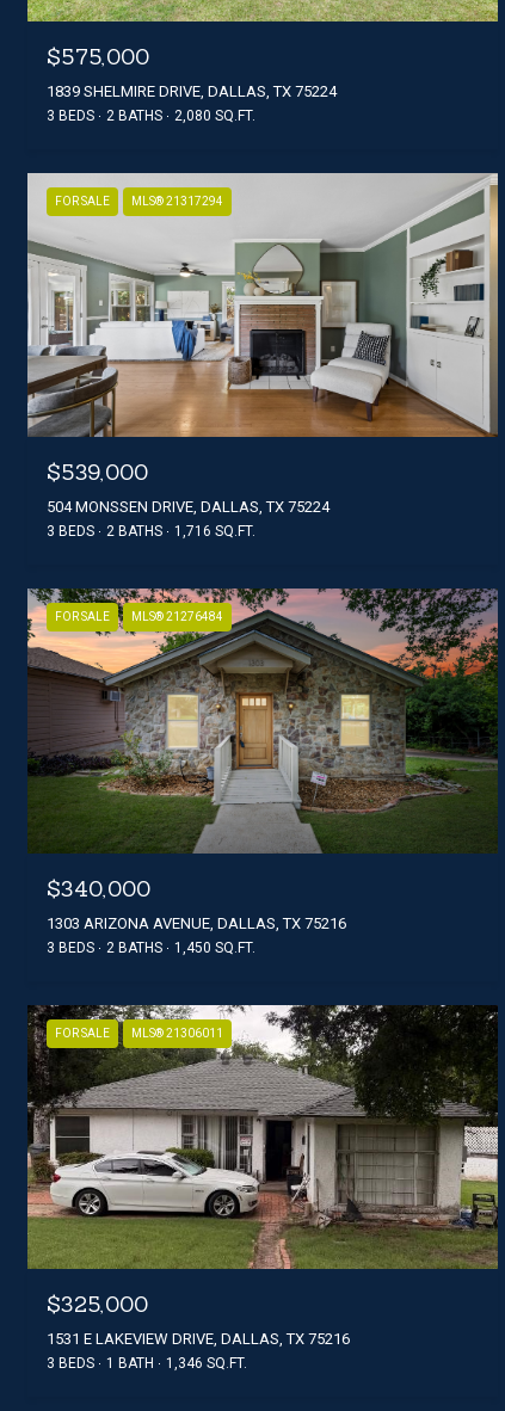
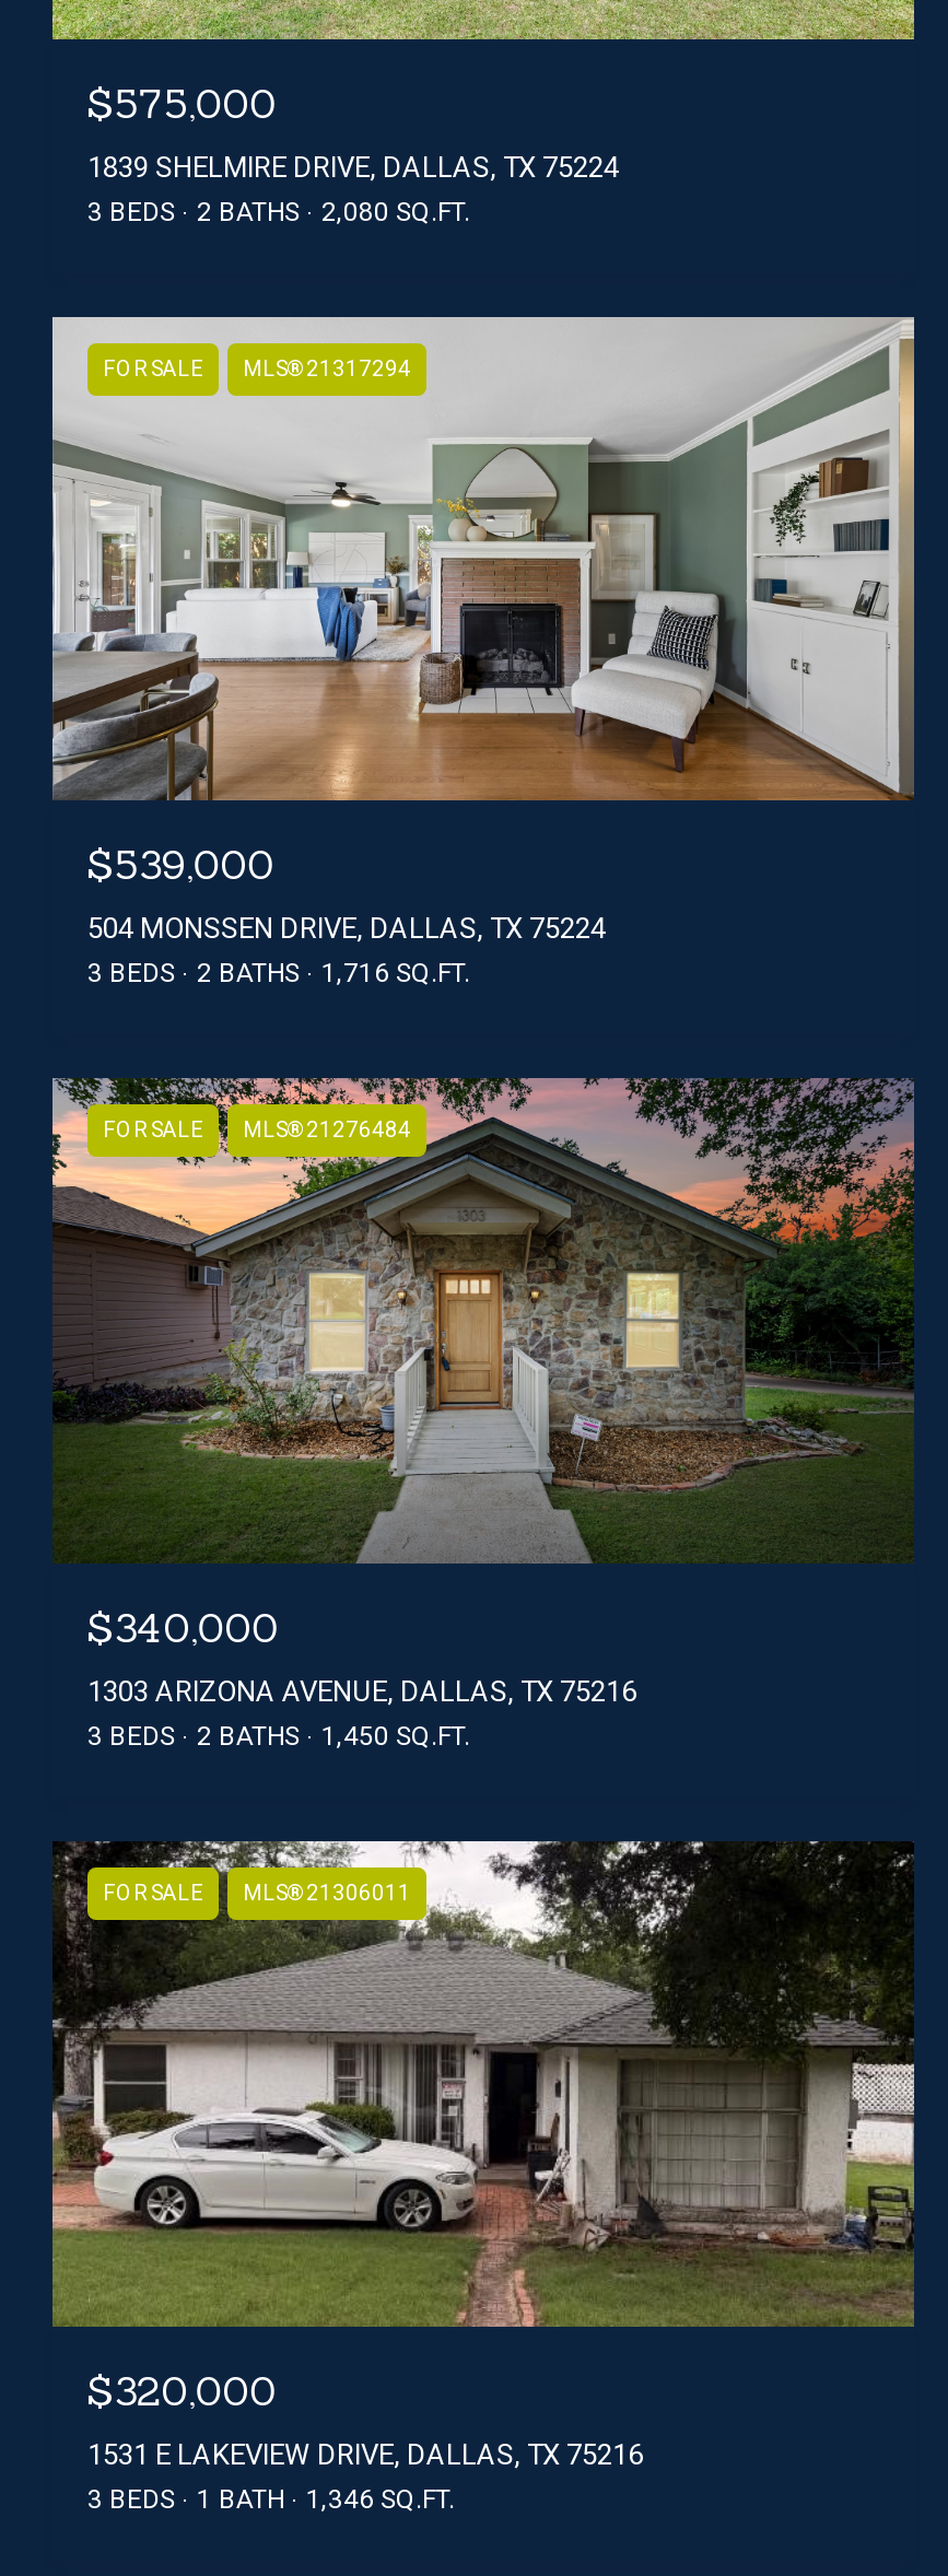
[47,1291,149,1318] $325,000 -> [87,2365,277,2415] $320,000

